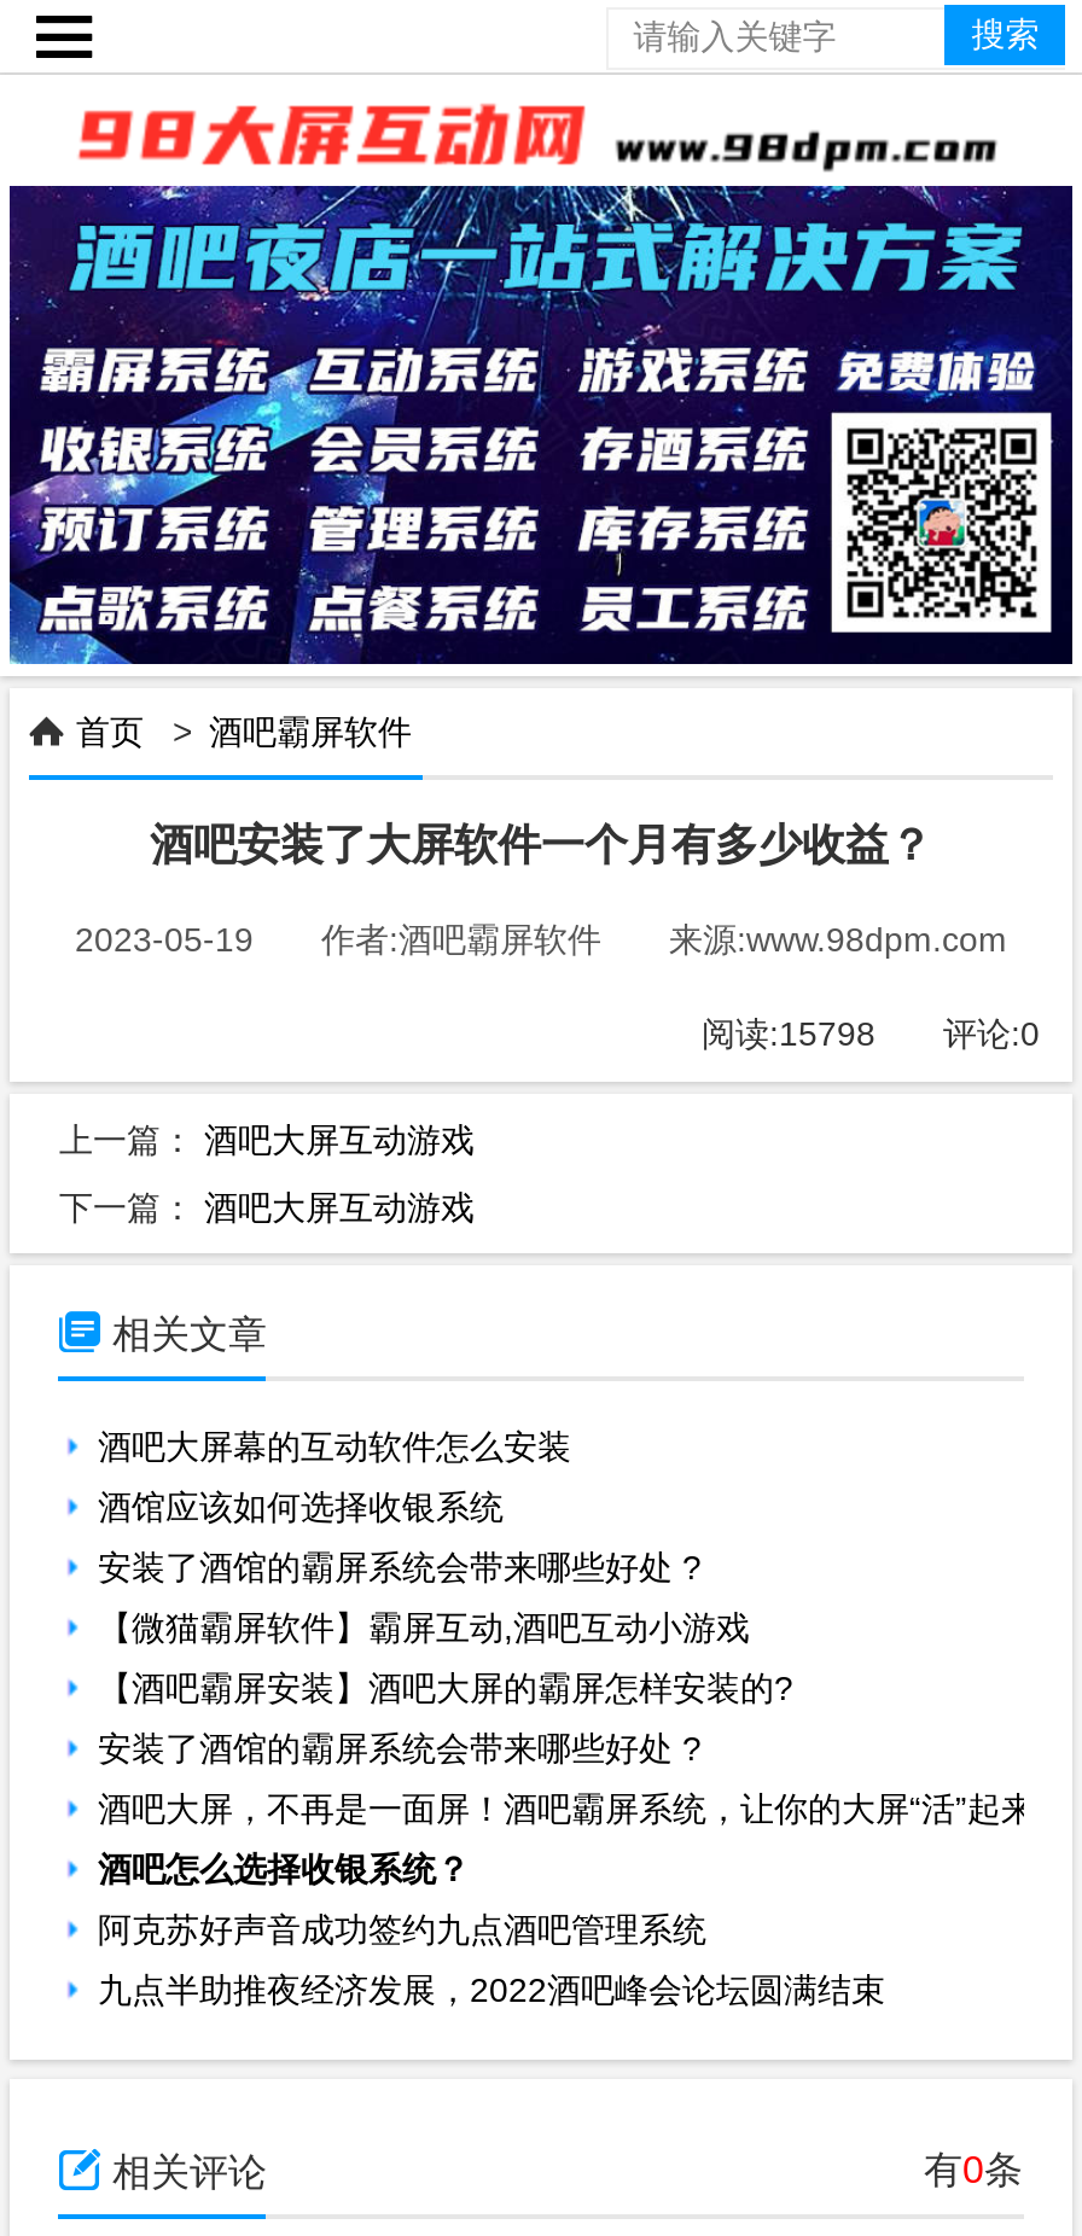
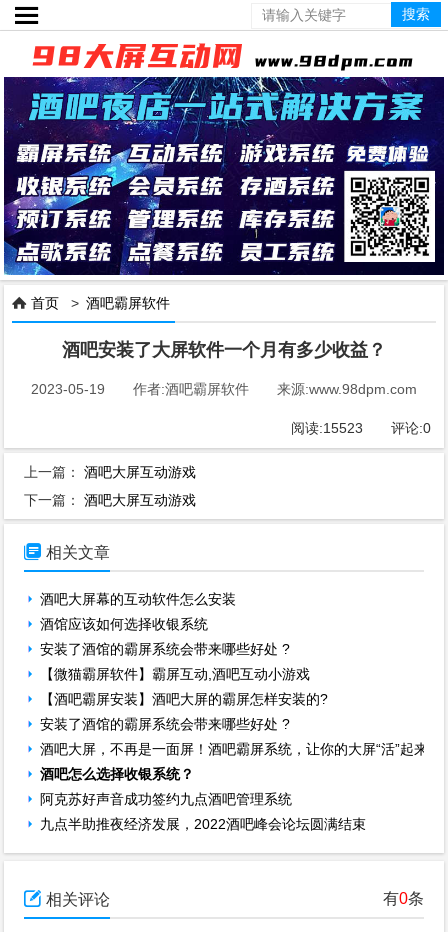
[702,1013,1040,1052] 阅读: 15798评论:0 -> [290,420,430,436] 阅读: 15523评论:0

